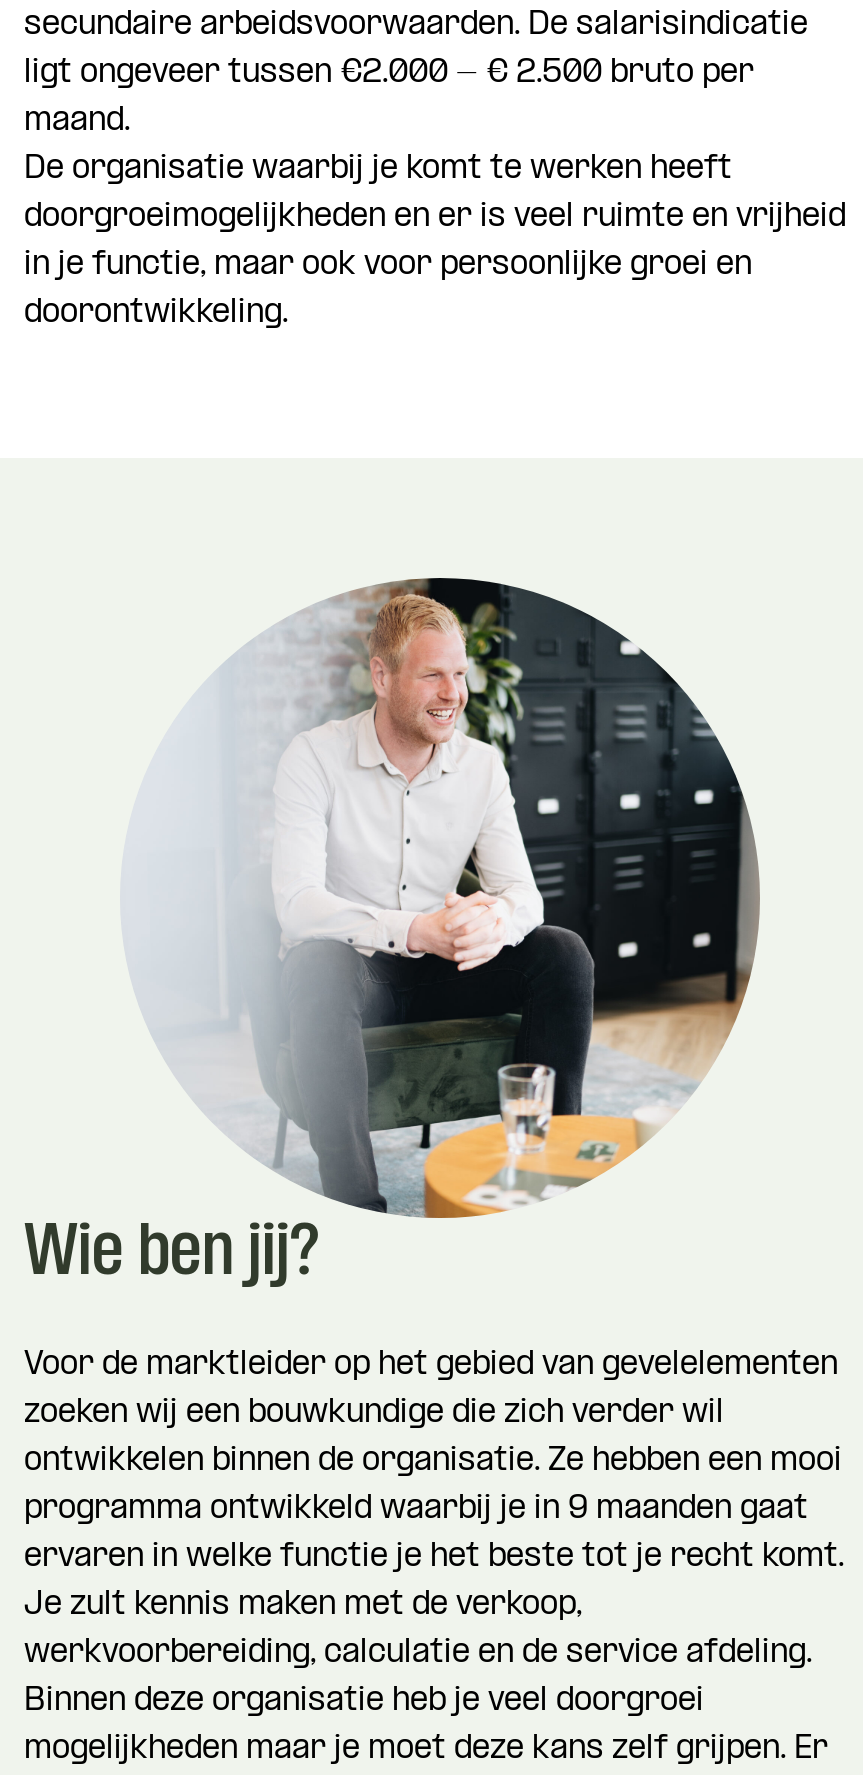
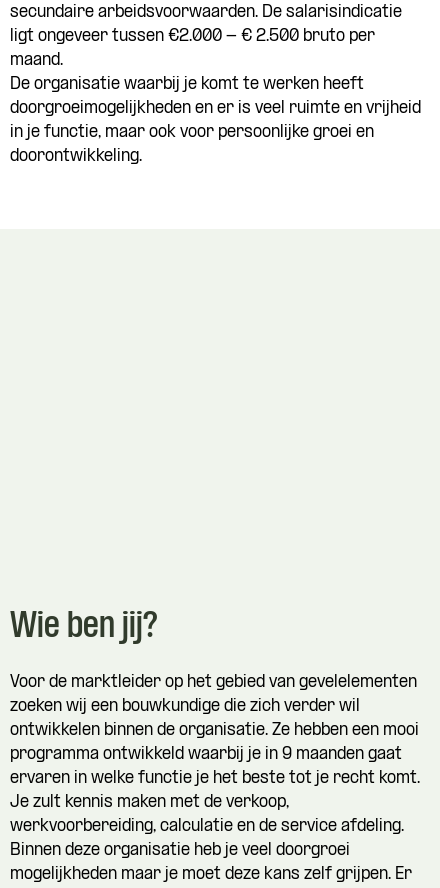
[152,576,762,1220] [image] -> none

